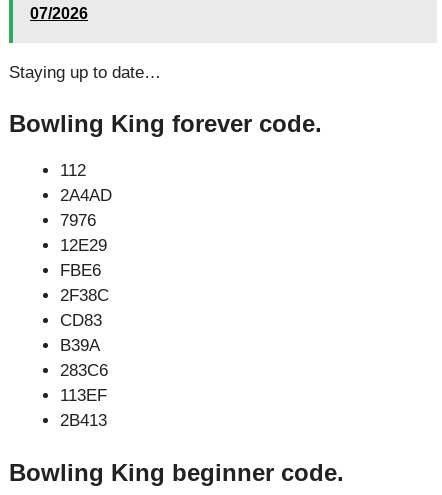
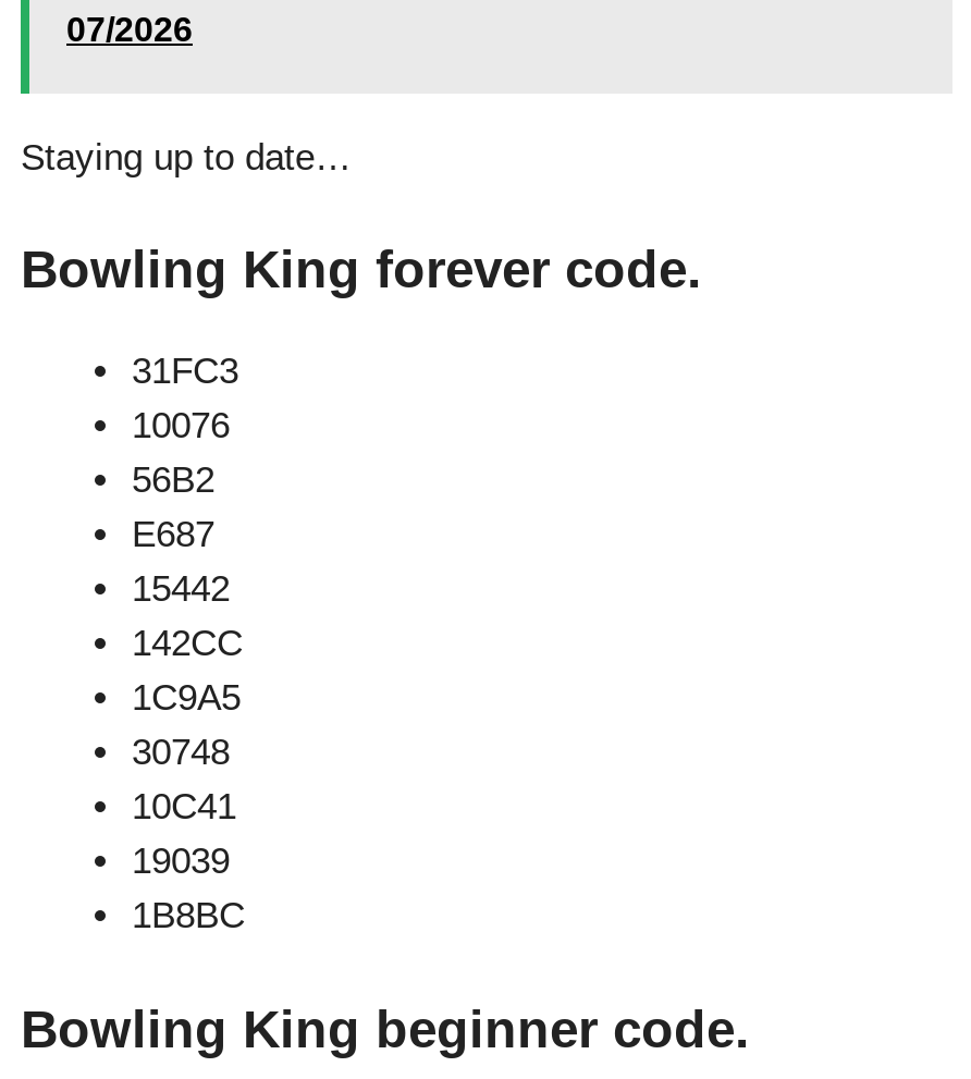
[60,161,112,430] 112 | 2A4AD | 7976 | 12E29 | FBE6 | 2F38C | CD83 | B39A | 283C6 | 113EF | 2B413 -> [132,351,245,936] 31FC3 | 10076 | 56B2 | E687 | 15442 | 142CC | 1C9A5 | 30748 | 10C41 | 19039 | 1B8BC

